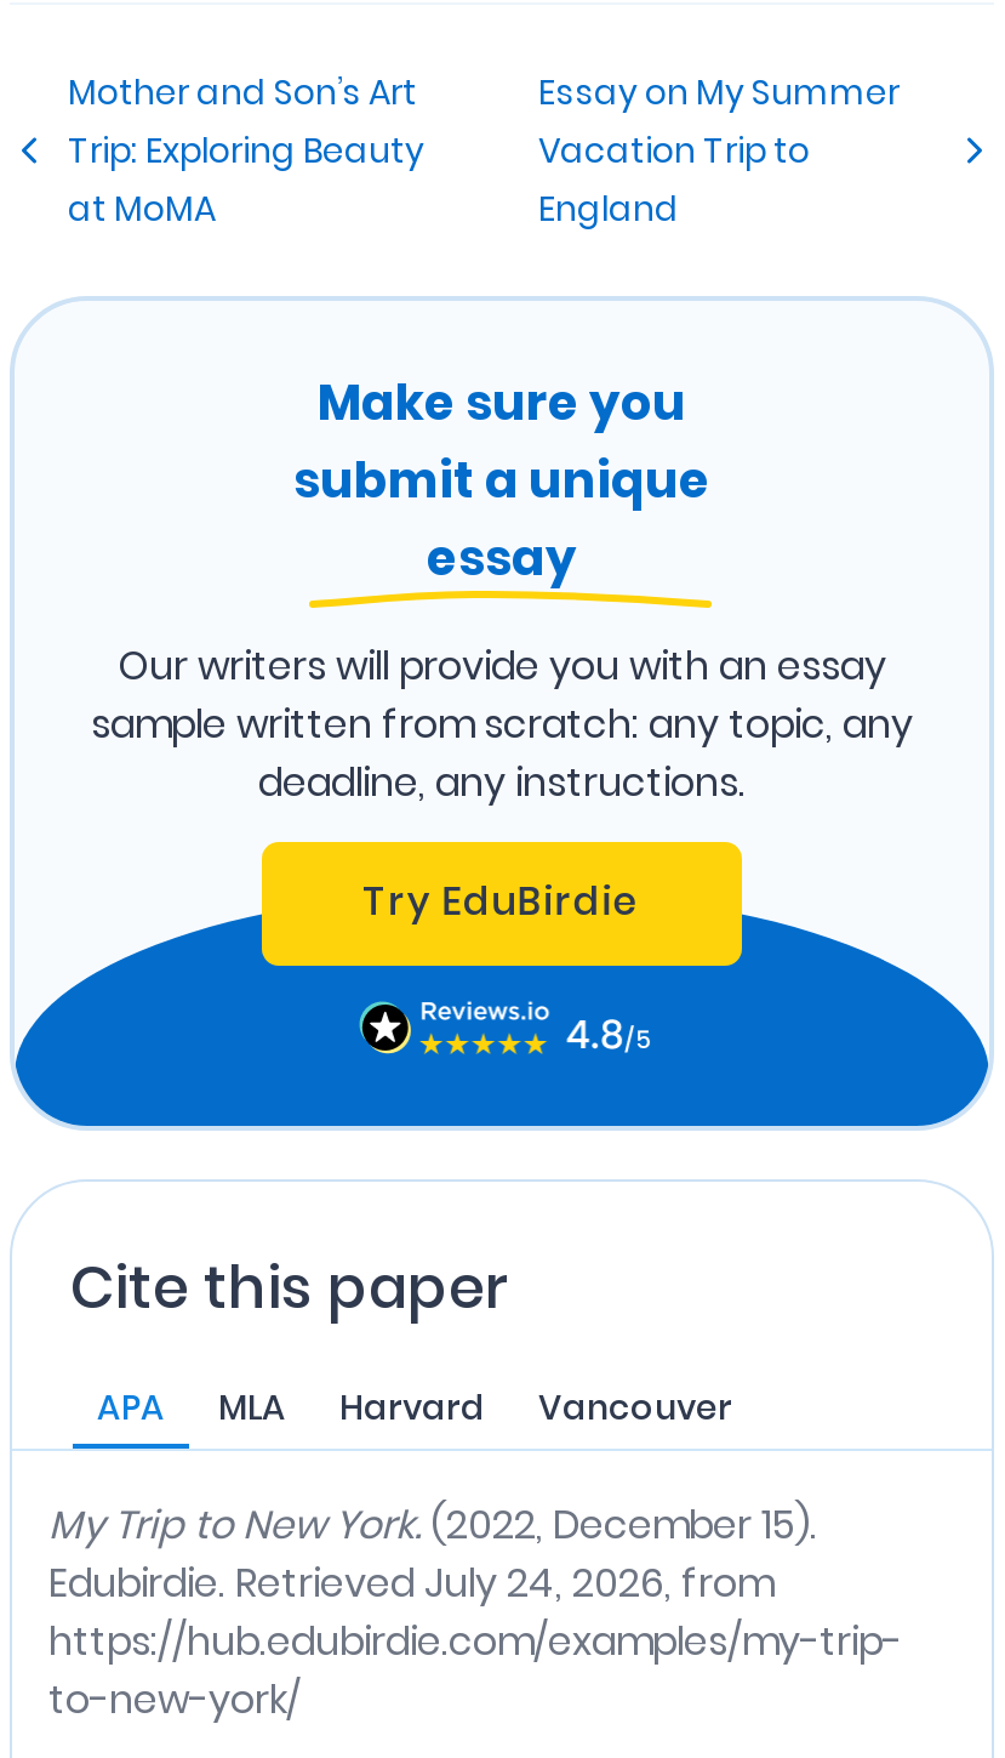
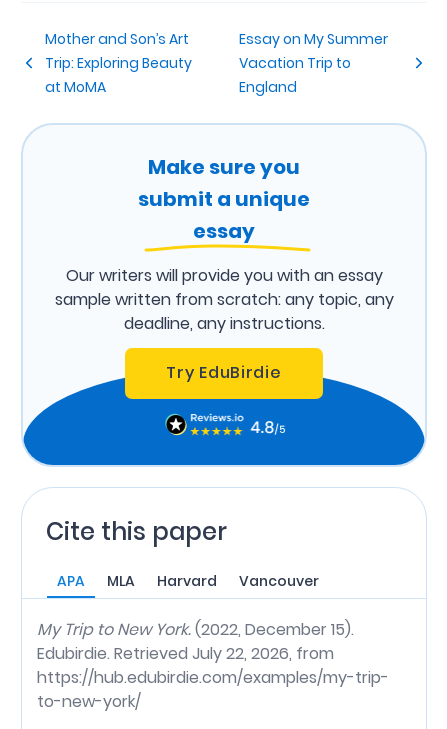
[48,1555,773,1610] Edubirdie. Retrieved July 24, 2026, from -> [37,642,334,665] Edubirdie. Retrieved July 22, 2026, from

